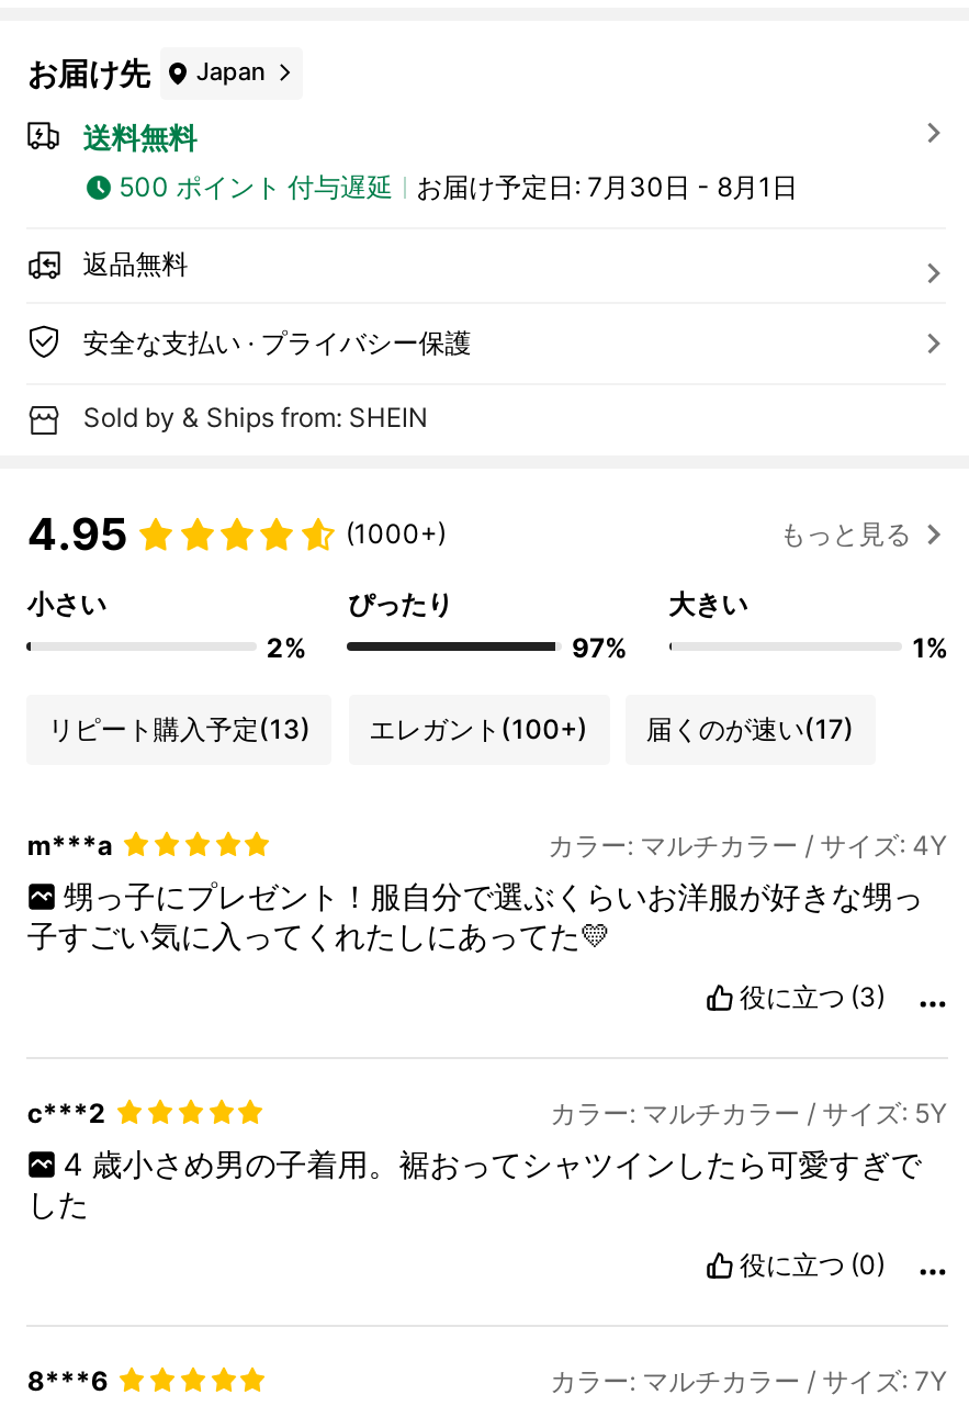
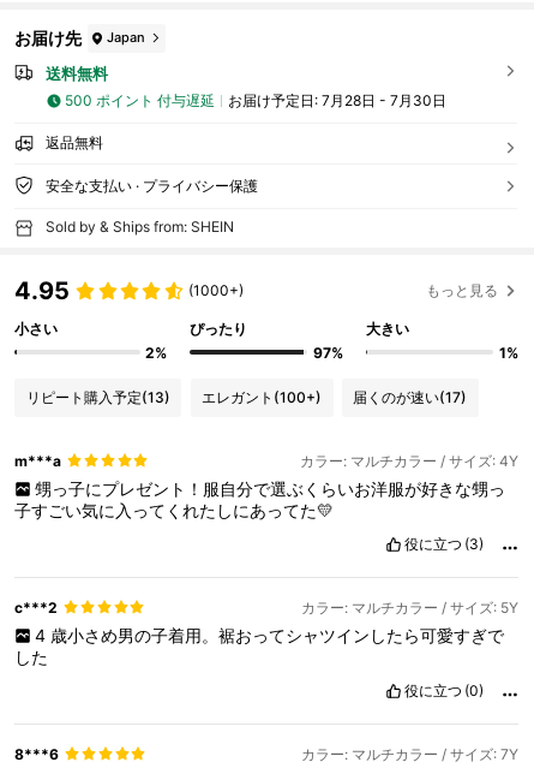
[416,169,798,202] お届け予定日: 7月30日 - 8月1日 -> [228,91,446,109] お届け予定日: 7月28日 - 7月30日

